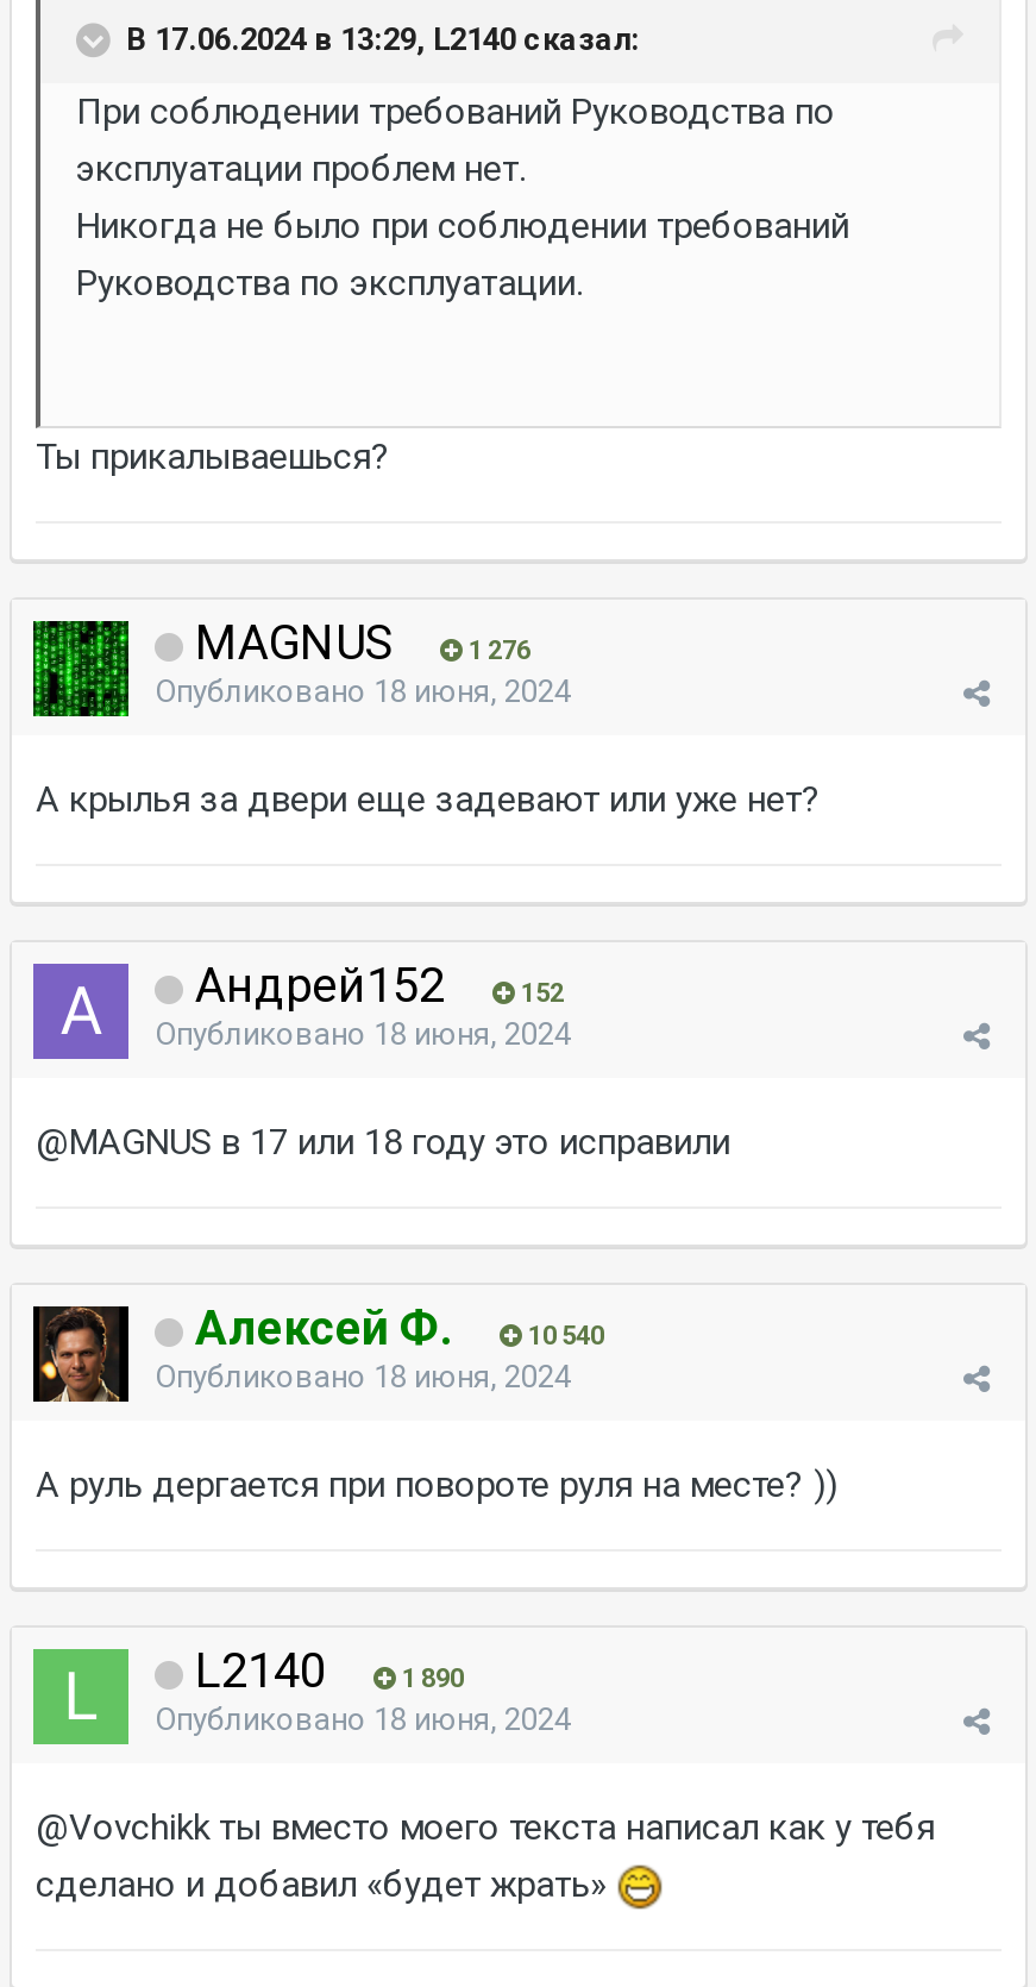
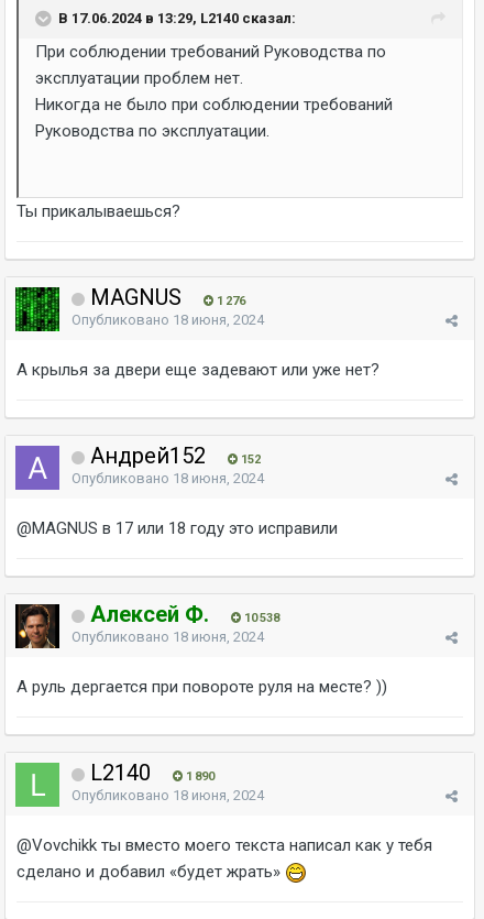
[521,1321,604,1352] 10 540 -> [241,611,279,625] 10 538

